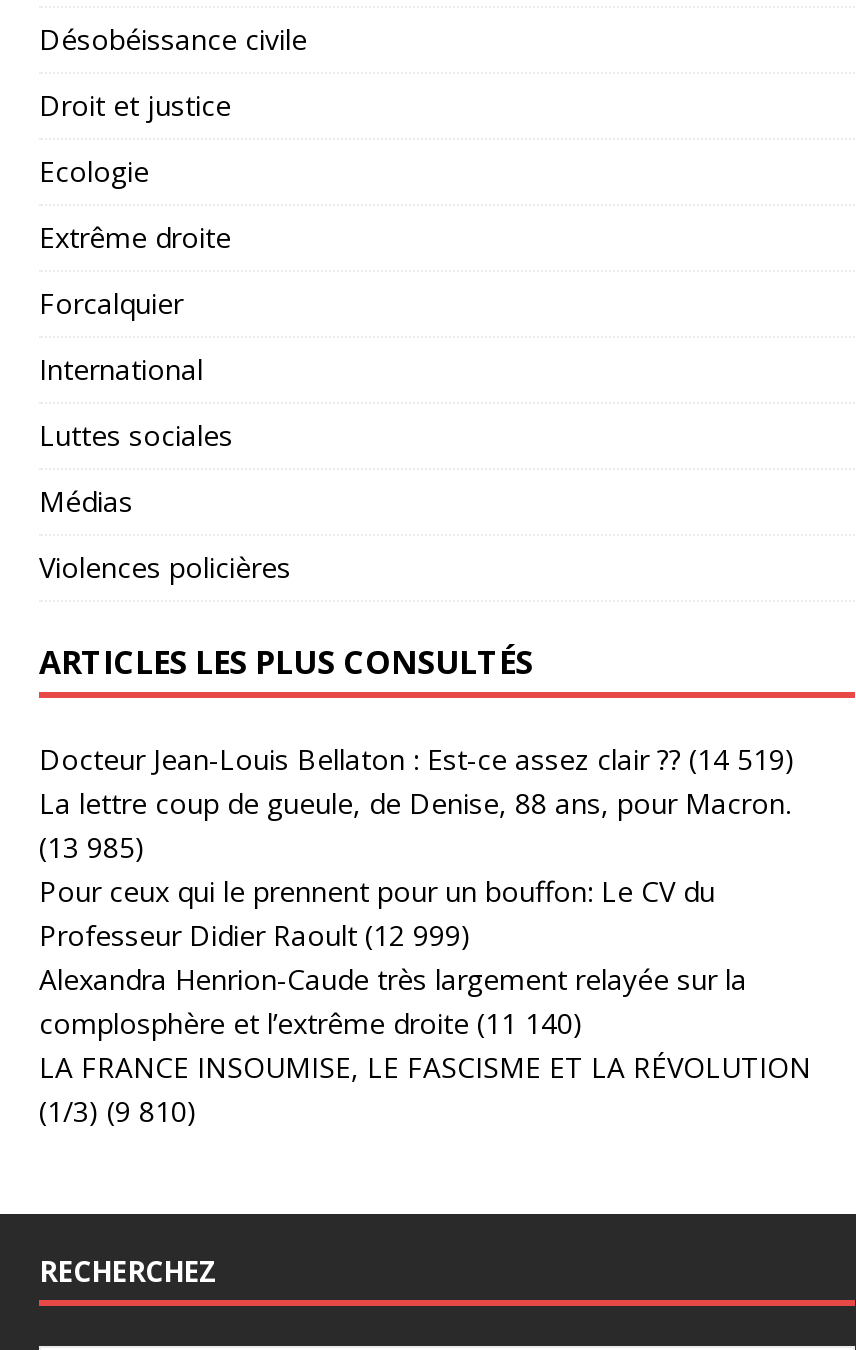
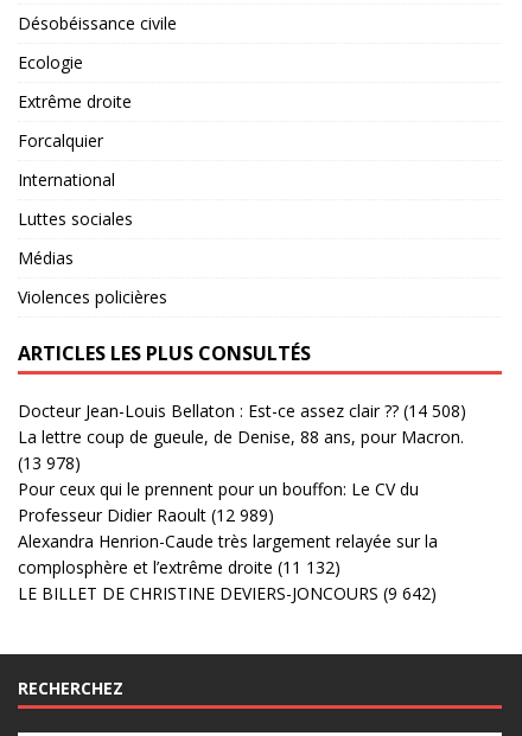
[39,85,231,123] Droit et justice -> none
[39,739,795,777] Docteur Jean-Louis Bellaton : Est-ce assez clair ?? (14 519) -> [18,399,466,421] Docteur Jean-Louis Bellaton : Est-ce assez clair ?? (14 508)
[39,827,145,865] (13 985) -> [18,451,81,474] (13 978)
[39,915,471,953] Professeur Didier Raoult (12 999) -> [18,503,274,526] Professeur Didier Raoult (12 989)
[39,1003,811,1129] complosphère et l’extrême droite (11 140) | LA FRANCE INSOUMISE, LE FASCISME ET LA RÉVOLUTION | (1/3) (9 810) -> [18,555,437,604] complosphère et l’extrême droite (11 132) | LE BILLET DE CHRISTINE DEVIERS-JONCOURS (9 642)

